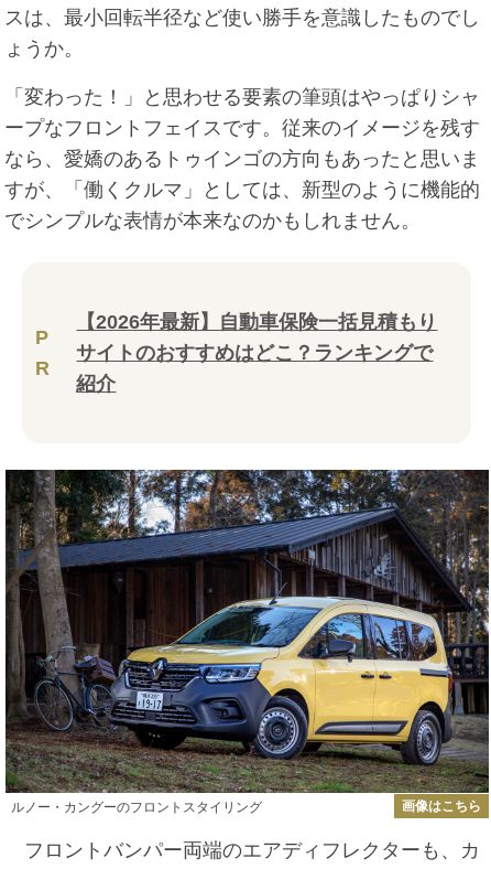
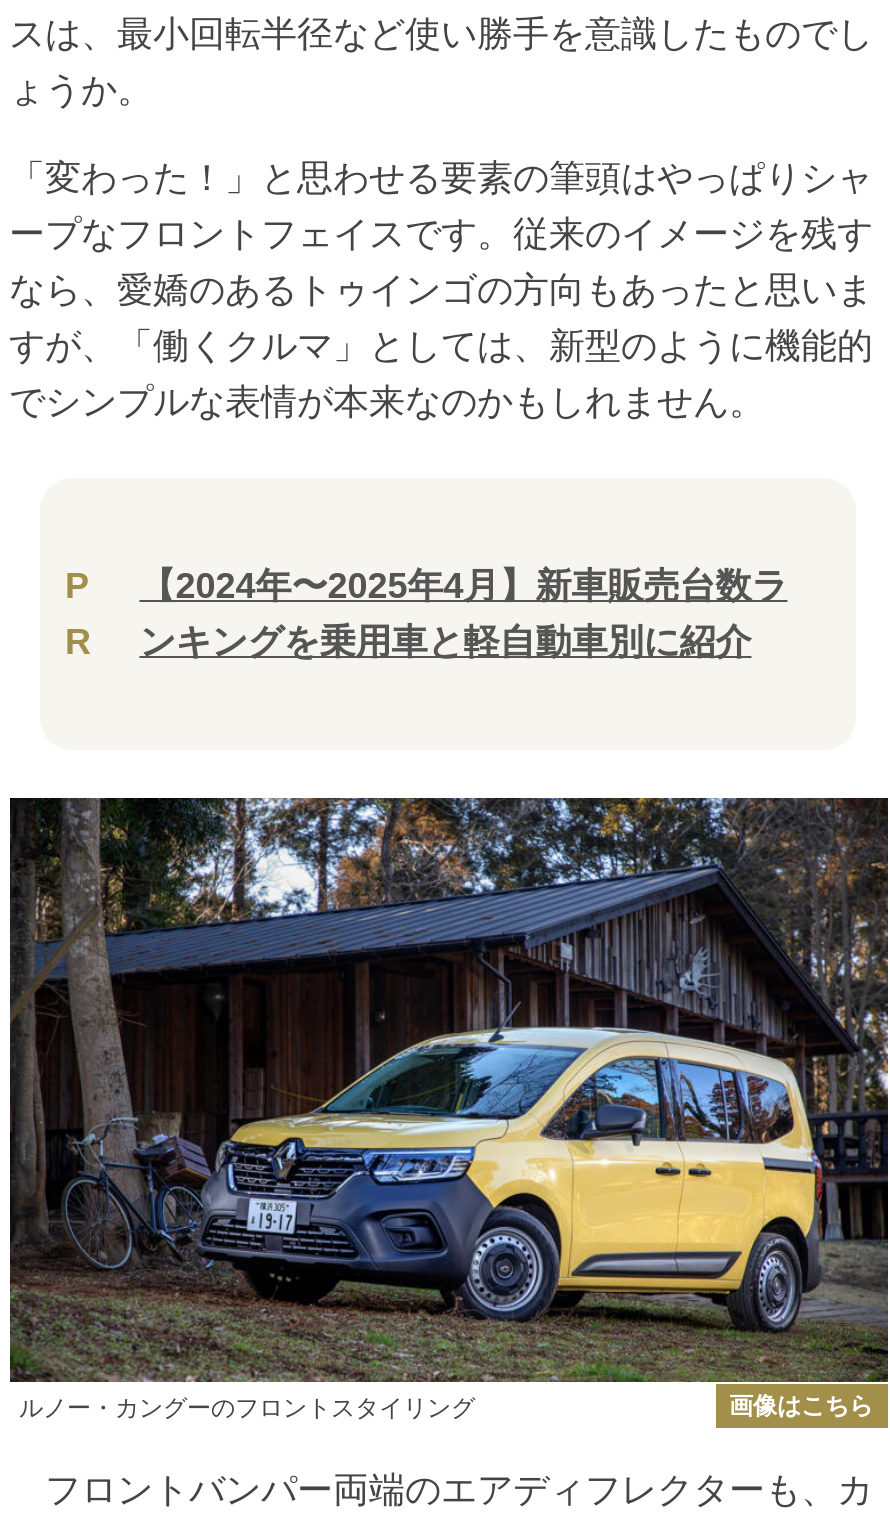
[77,311,438,395] 【2026年最新】自動車保険一括見積もり | サイトのおすすめはどこ？ランキングで | 紹介 -> [139,565,787,661] 【2024年〜2025年4月】新車販売台数ラ | ンキングを乗用車と軽自動車別に紹介

